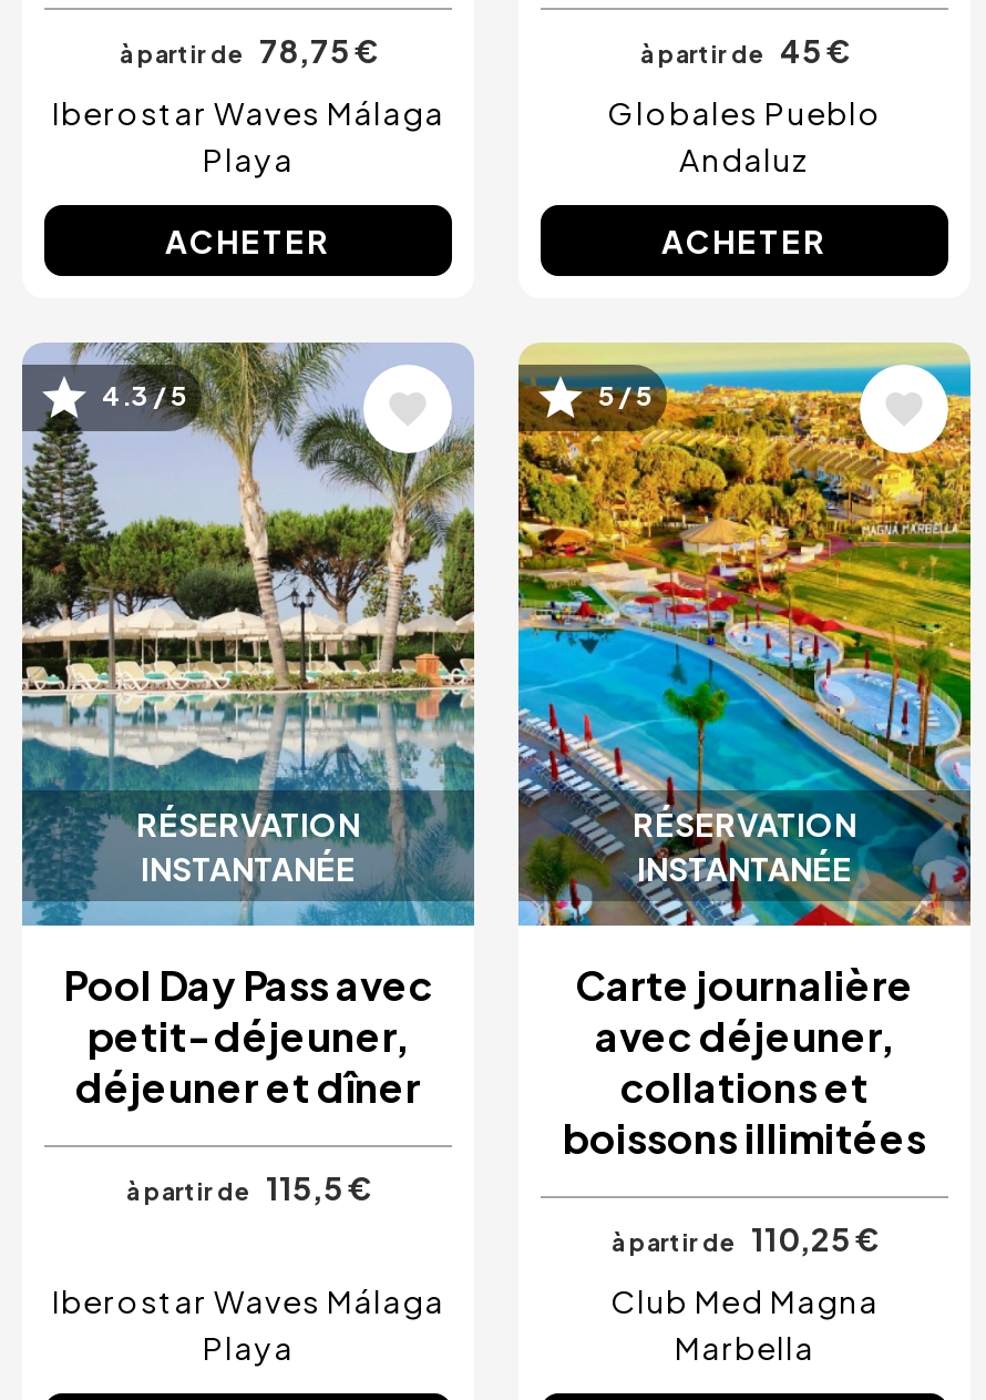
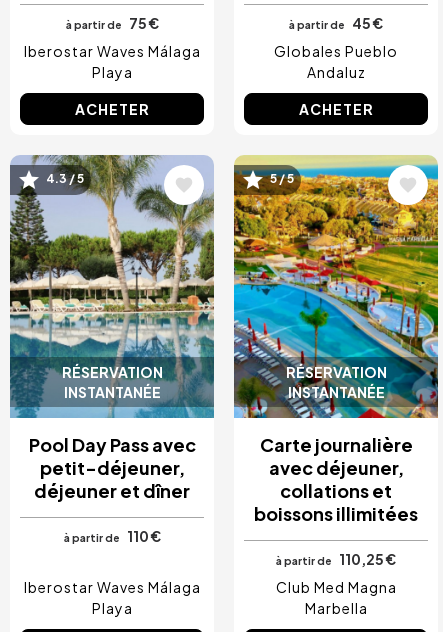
[120,30,377,70] à partir de 78,75 € -> [65,14,158,32] à partir de 75 €
[126,1168,370,1208] à partir de 115,5 € -> [63,527,160,545] à partir de 110 €

